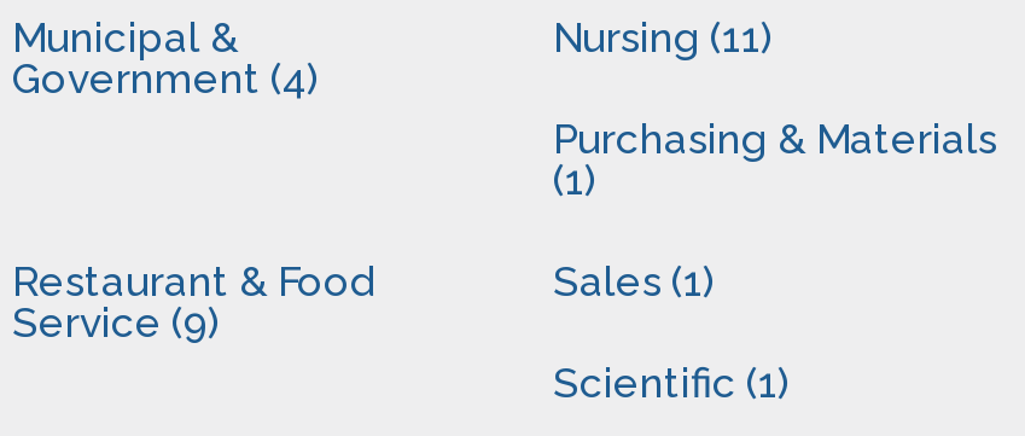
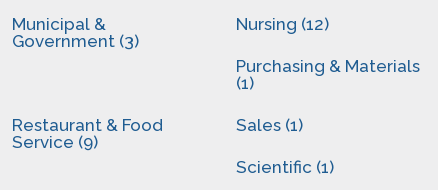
[553,13,773,62] Nursing (11) -> [236,14,329,34] Nursing (12)
[12,54,319,103] Government (4) -> [12,31,139,51] Government (3)

